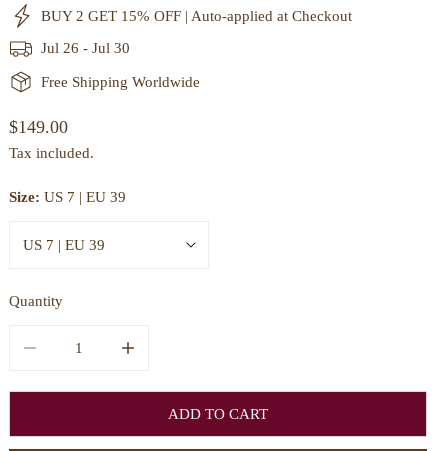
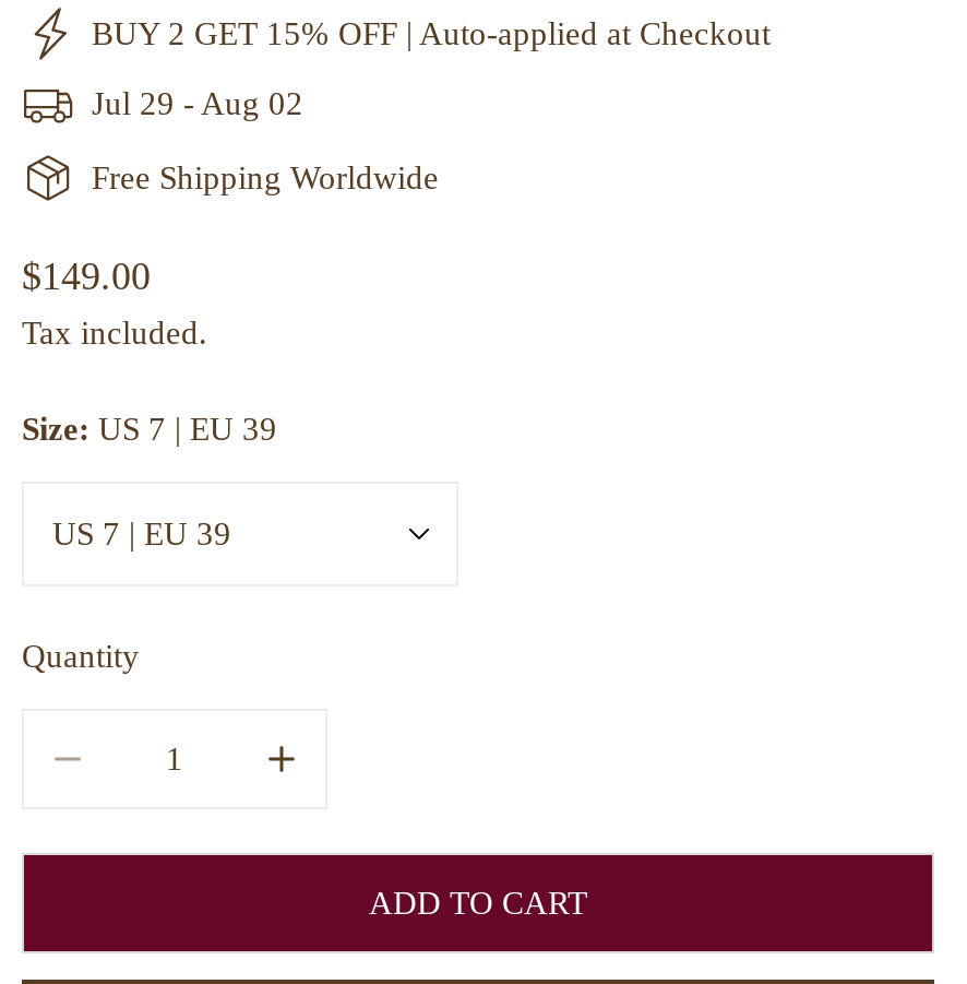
[41,40,130,56] Jul 26 - Jul 30 -> [92,87,303,122] Jul 29 - Aug 02

